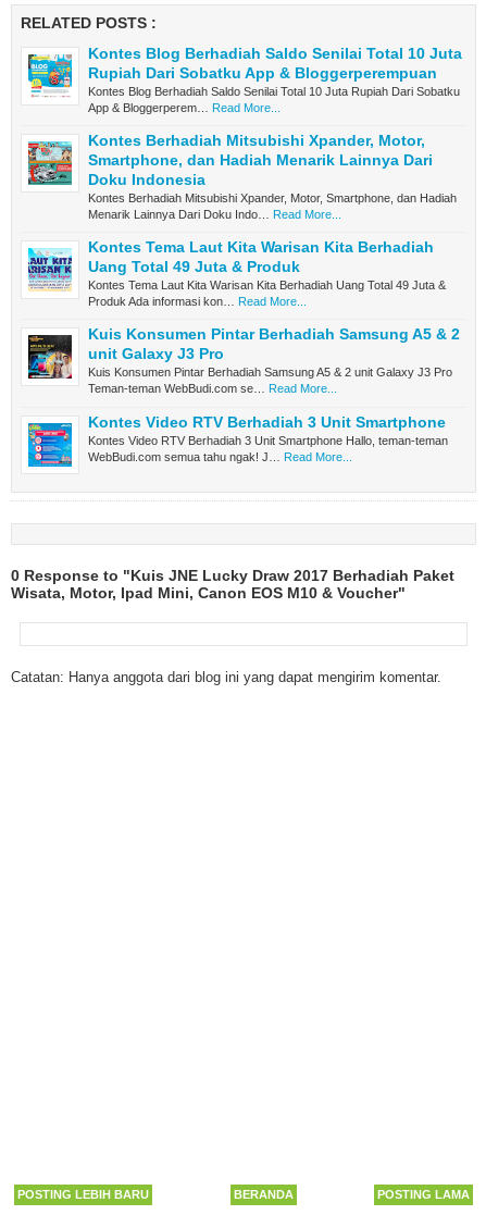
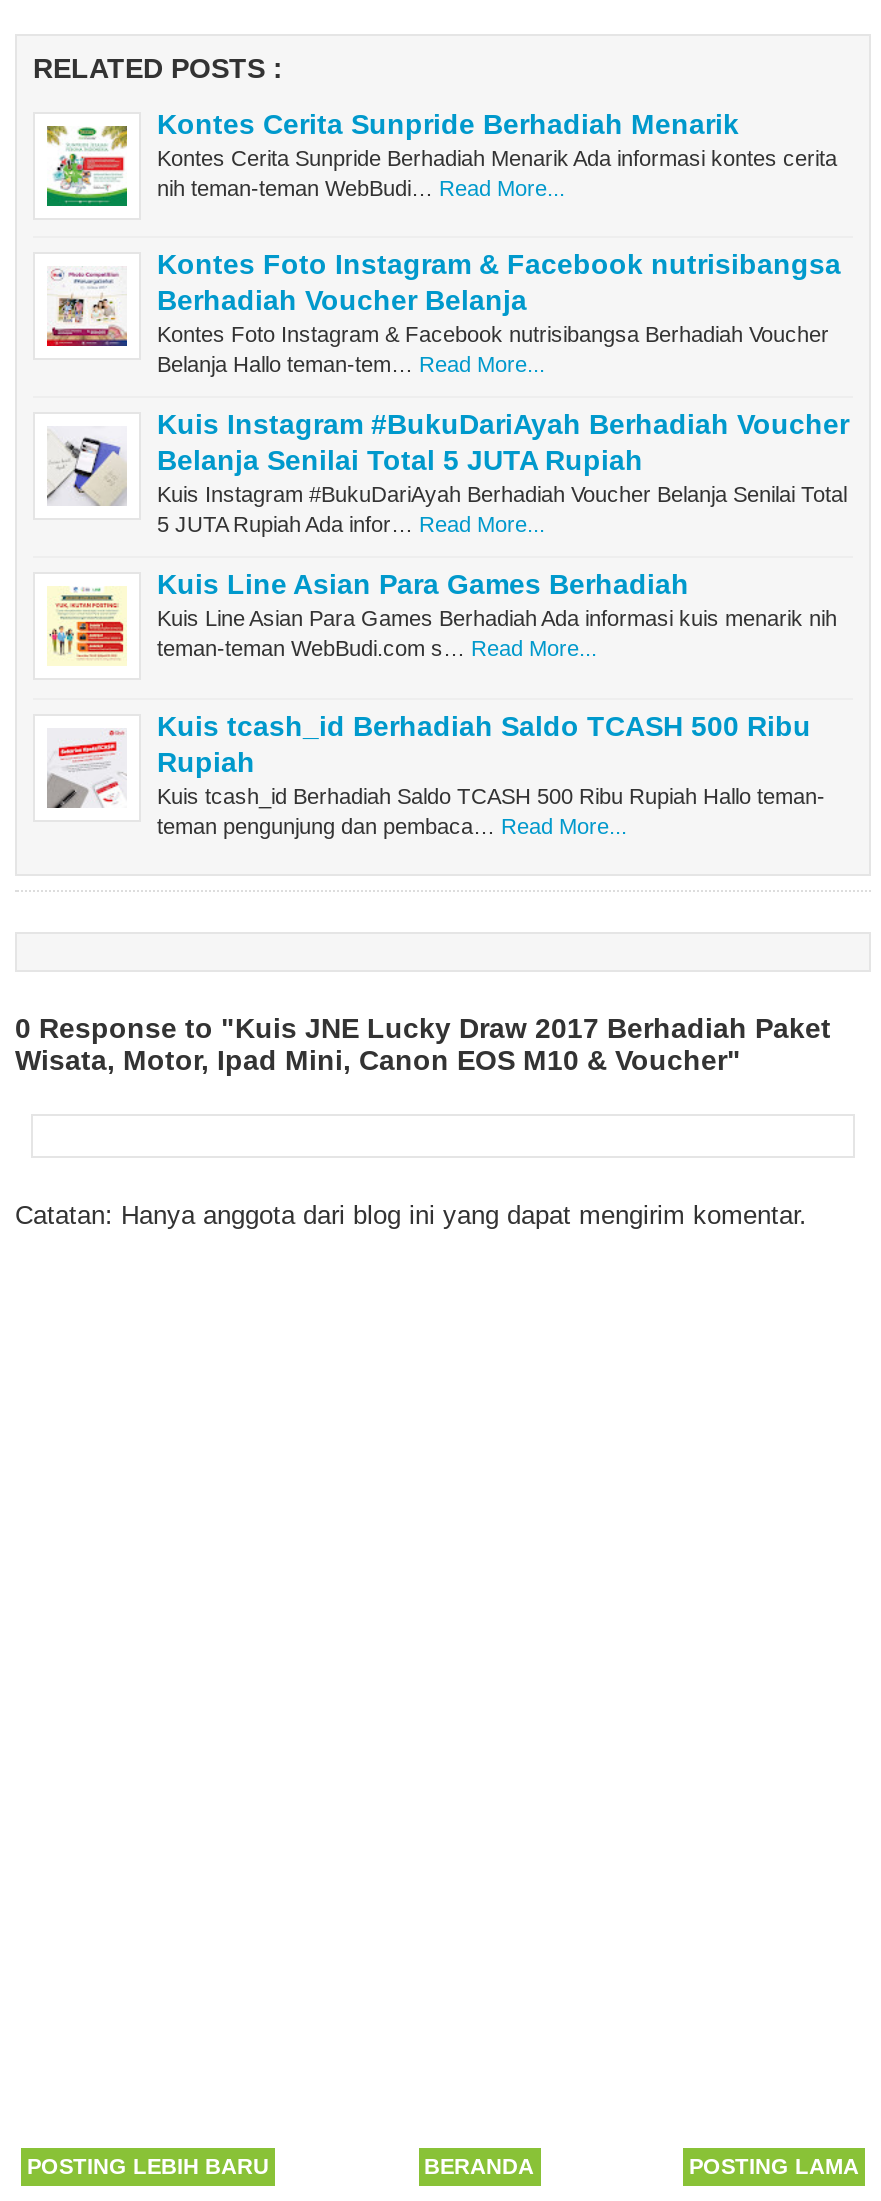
[27,44,462,114] [image] | Kontes Blog Berhadiah Saldo Senilai Total 10 Juta | Rupiah Dari Sobatku App & Bloggerperempuan | Kontes Blog Berhadiah Saldo Senilai Total 10 Juta Rupiah Dari Sobatku | App & Bloggerperem… Read More... -> [45,107,837,208] [image] | Kontes Cerita Sunpride Berhadiah Menarik | Kontes Cerita Sunpride Berhadiah Menarik Ada informasi kontes cerita | nih teman-teman WebBudi… Read More...
[27,132,457,221] [image] | Kontes Berhadiah Mitsubishi Xpander, Motor, | Smartphone, dan Hadiah Menarik Lainnya Dari | Doku Indonesia | Kontes Berhadiah Mitsubishi Xpander, Motor, Smartphone, dan Hadiah | Menarik Lainnya Dari Doku Indo… Read More... -> [45,248,841,376] [image] | Kontes Foto Instagram & Facebook nutrisibangsa | Berhadiah Voucher Belanja | Kontes Foto Instagram & Facebook nutrisibangsa Berhadiah Voucher | Belanja Hallo teman-tem… Read More...
[27,238,446,308] [image] | Kontes Tema Laut Kita Warisan Kita Berhadiah | Uang Total 49 Juta & Produk | Kontes Tema Laut Kita Warisan Kita Berhadiah Uang Total 49 Juta & | Produk Ada informasi kon… Read More... -> [47,408,849,536] [image] | Kuis Instagram #BukuDariAyah Berhadiah Voucher | Belanja Senilai Total 5 JUTA Rupiah | Kuis Instagram #BukuDariAyah Berhadiah Voucher Belanja Senilai Total | 5 JUTA Rupiah Ada infor… Read More...
[27,326,460,395] [image] | Kuis Konsumen Pintar Berhadiah Samsung A5 & 2 | unit Galaxy J3 Pro | Kuis Konsumen Pintar Berhadiah Samsung A5 & 2 unit Galaxy J3 Pro | Teman-teman WebBudi.com se… Read More... -> [47,569,837,666] [image] | Kuis Line Asian Para Games Berhadiah | Kuis Line Asian Para Games Berhadiah Ada informasi kuis menarik nih | teman-teman WebBudi.com s… Read More...
[27,413,448,468] [image] | Kontes Video RTV Berhadiah 3 Unit Smartphone | Kontes Video RTV Berhadiah 3 Unit Smartphone Hallo, teman-teman | WebBudi.com semua tahu ngak! J… Read More... -> [45,709,825,837] [image] | Kuis tcash_id Berhadiah Saldo TCASH 500 Ribu | Rupiah | Kuis tcash_id Berhadiah Saldo TCASH 500 Ribu Rupiah Hallo teman- | teman pengunjung dan pembaca… Read More...

